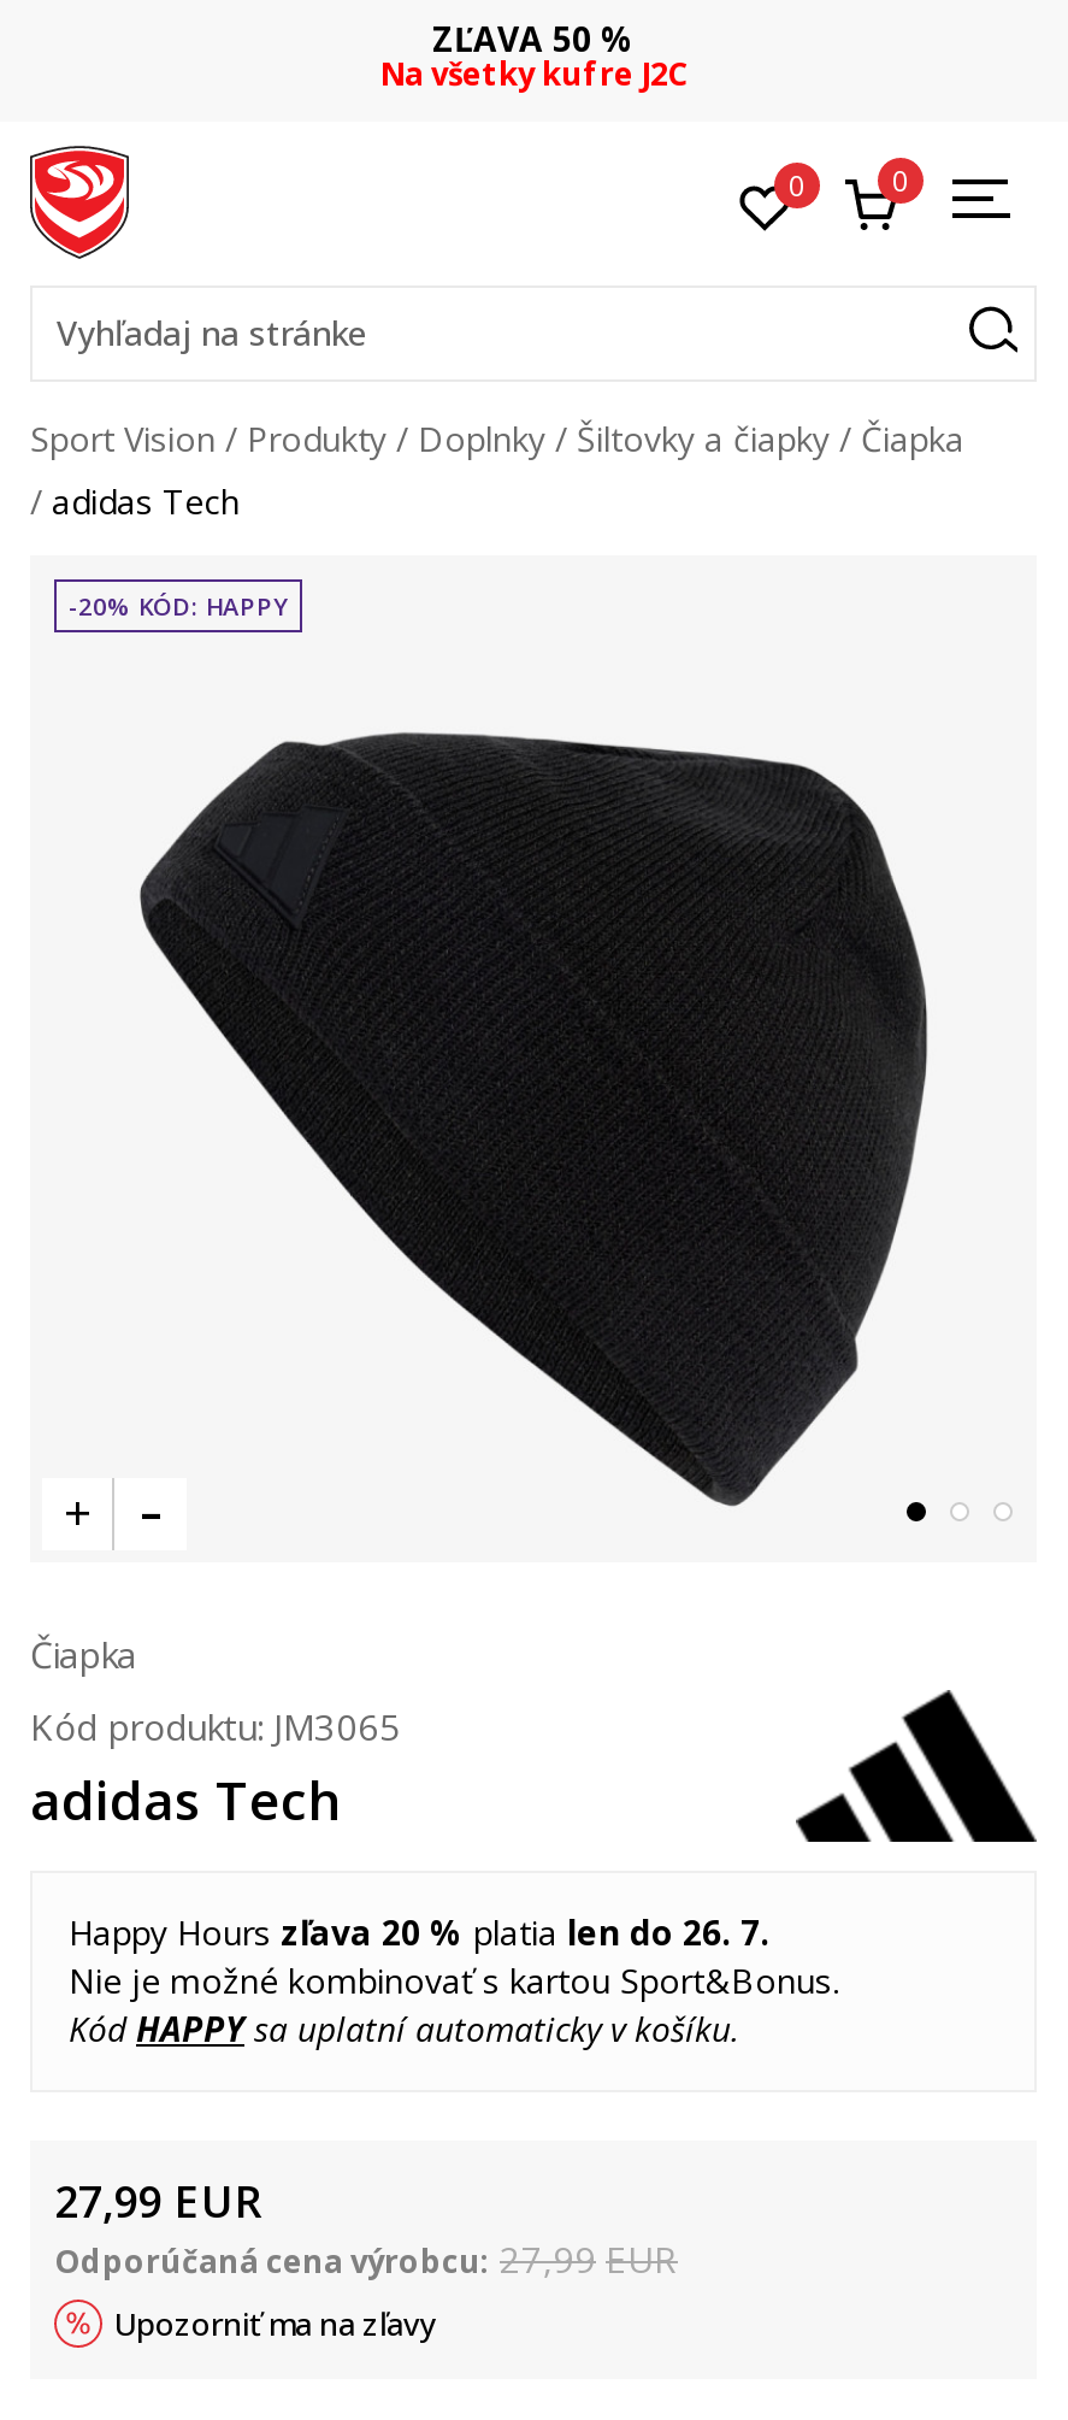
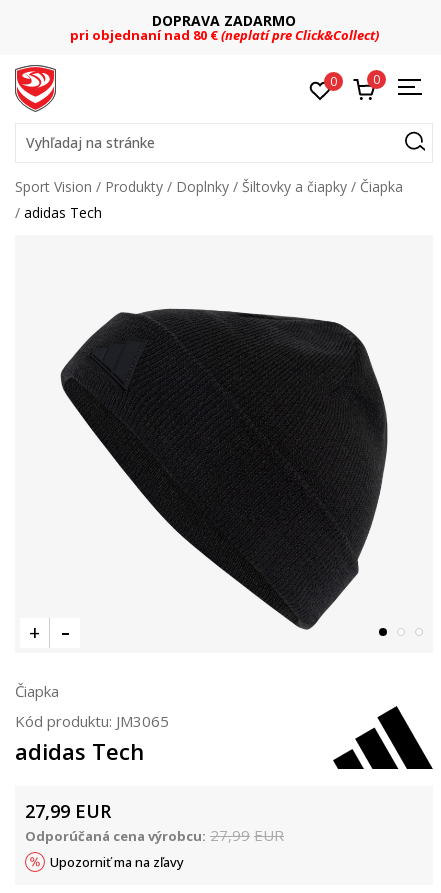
[380,16,686,95] ZĽAVA 50 % | Na všetky kufre J2C -> [69,11,378,44] DOPRAVA ZADARMO | pri objednaní nad 80 €(neplatí pre Click&Collect)
[69,589,288,623] -20% KÓD: HAPPY -> none
[69,1909,839,2051] Happy Hours zľava 20 % platia len do 26. 7. | Nie je možné kombinovať s kartou Sport&Bonus. | Kód HAPPYsa uplatní automaticky v košíku. -> none

